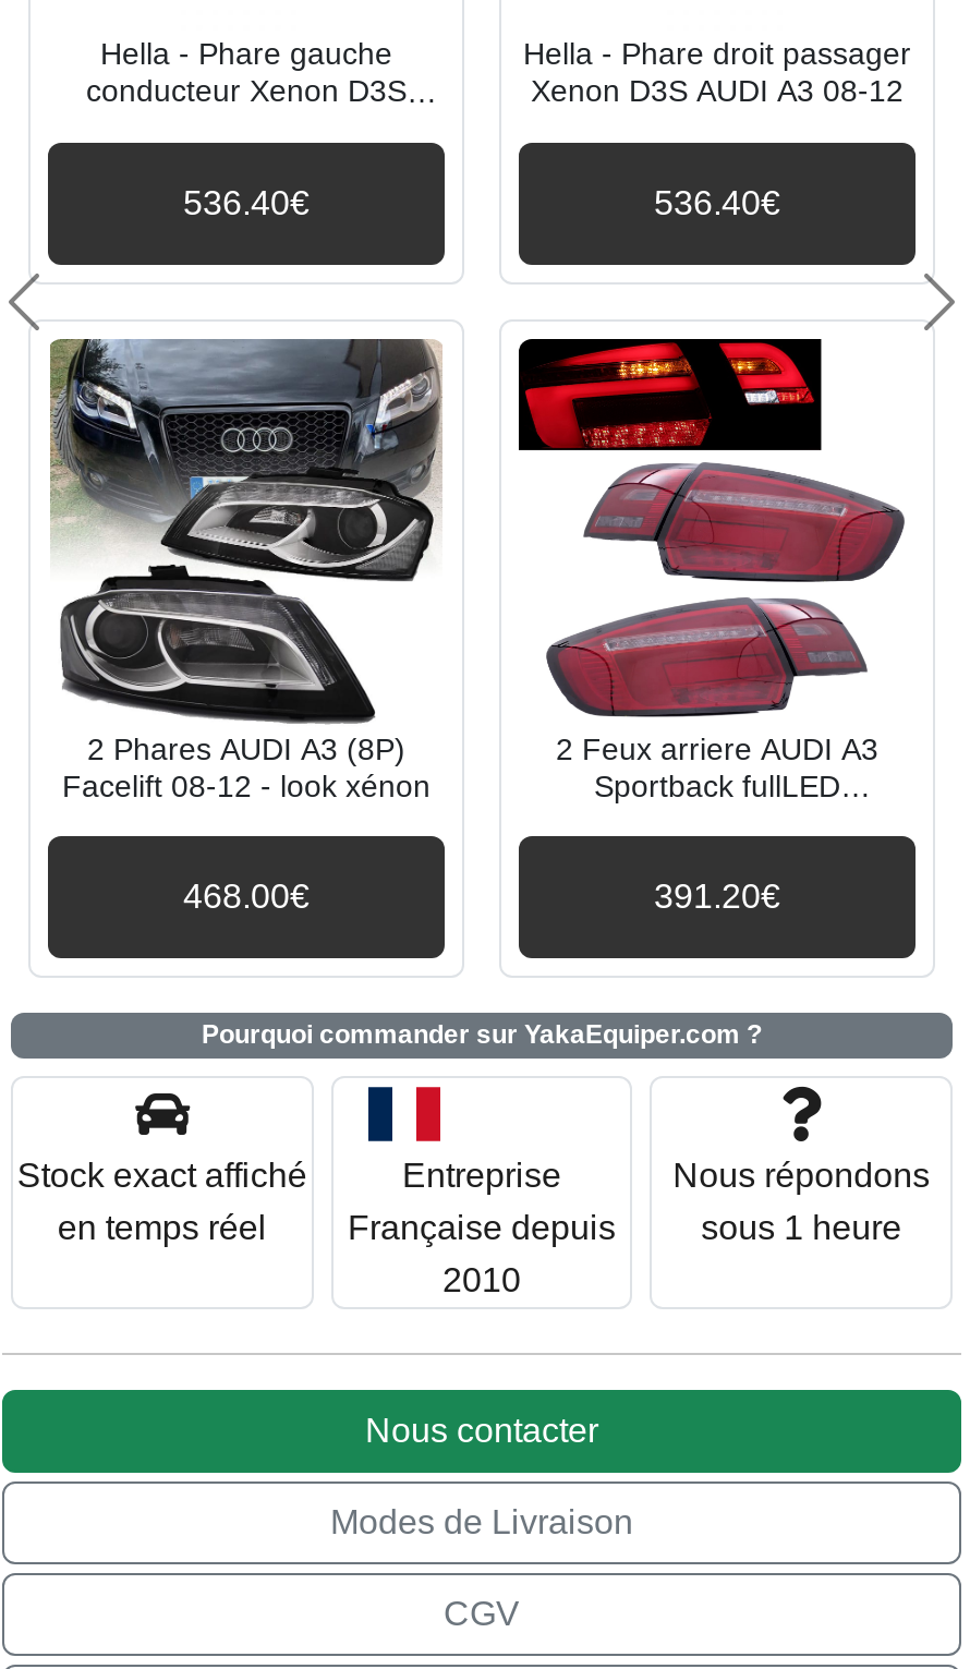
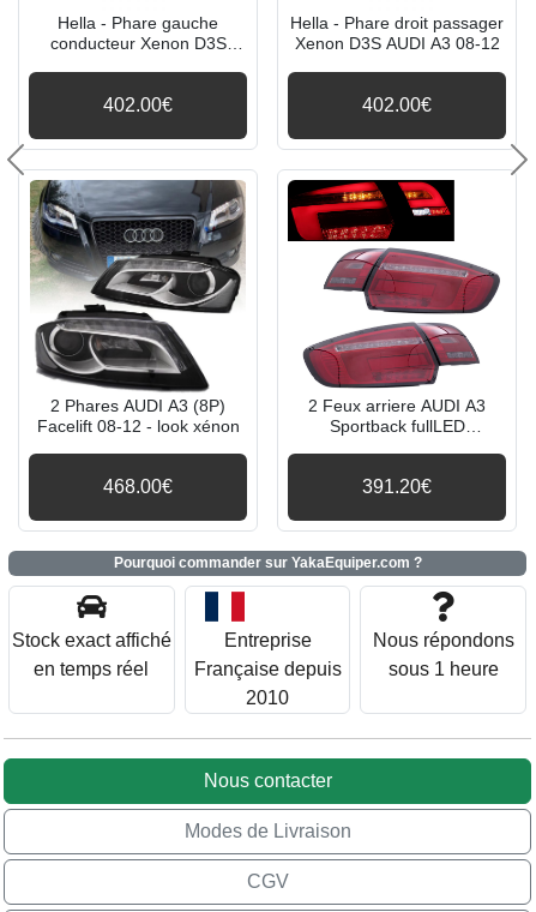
[182,184,308,221] 536.40€ -> [103,95,173,115] 402.00€
[653,184,779,221] 536.40€ -> [362,95,432,115] 402.00€

